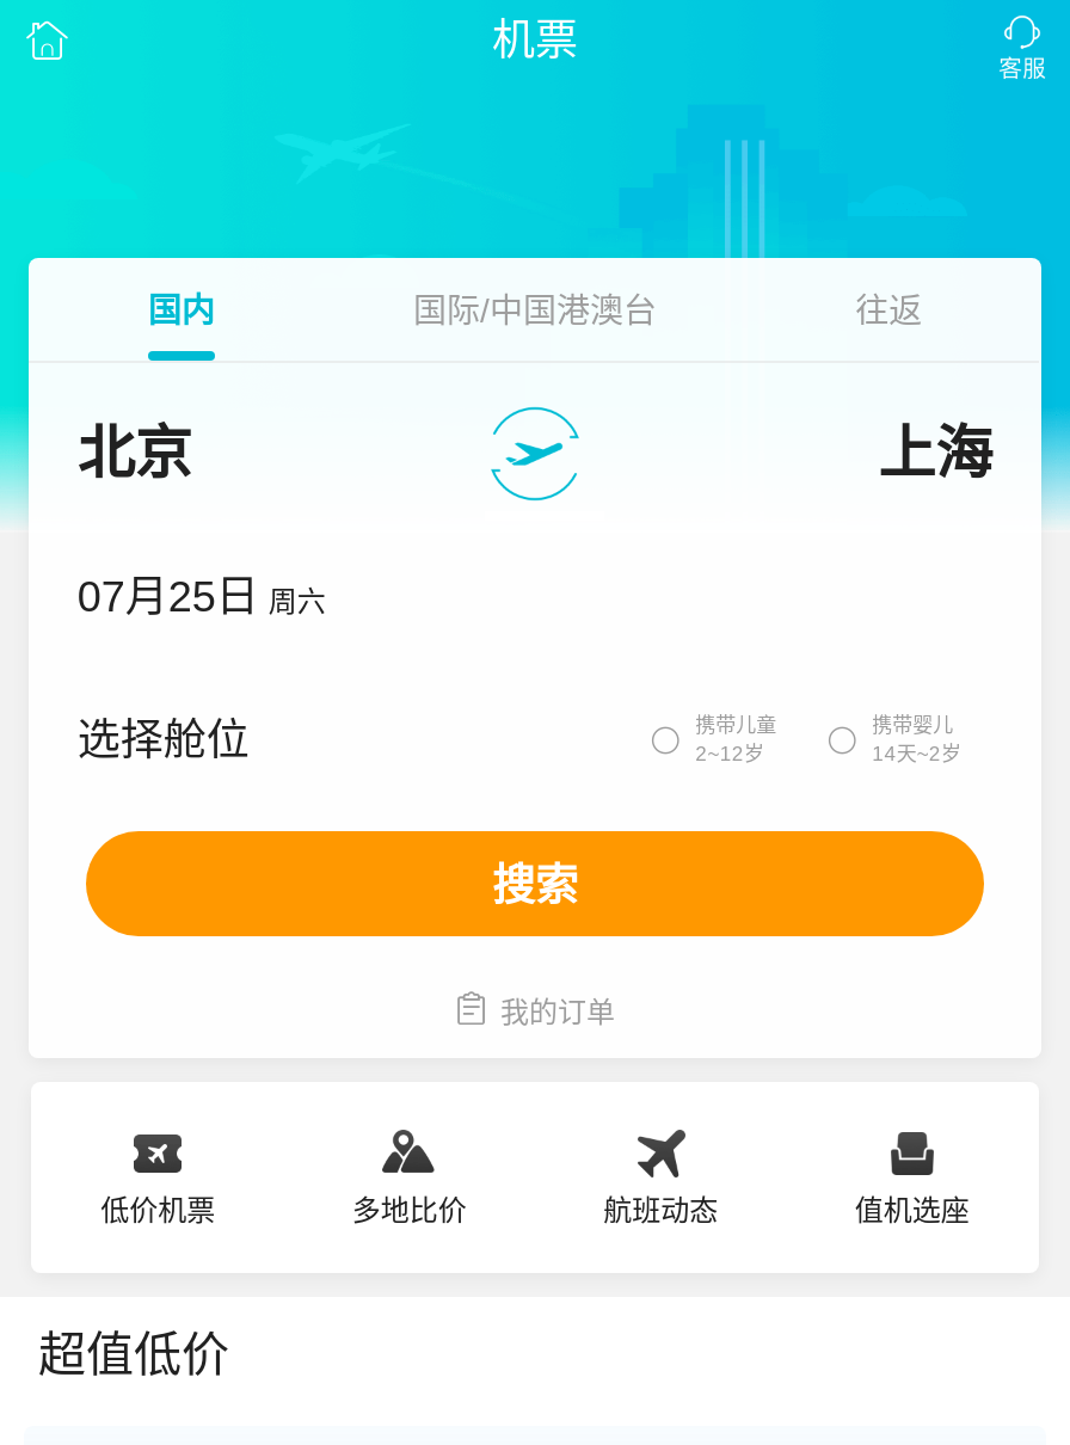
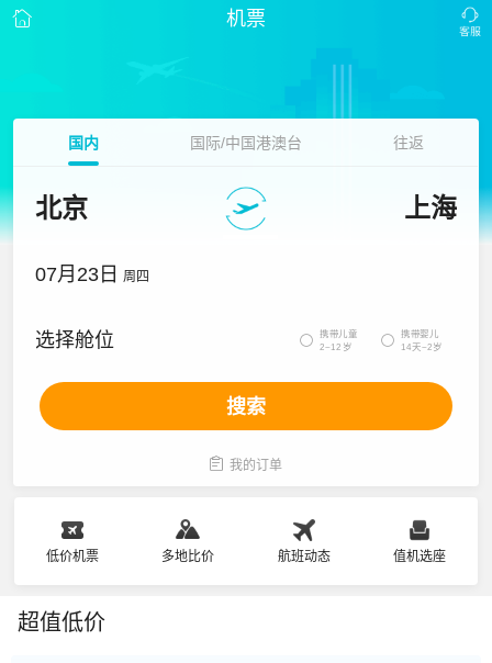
[77,573,326,621] 07月25日 周六 -> [35,263,150,285] 07月23日 周四

